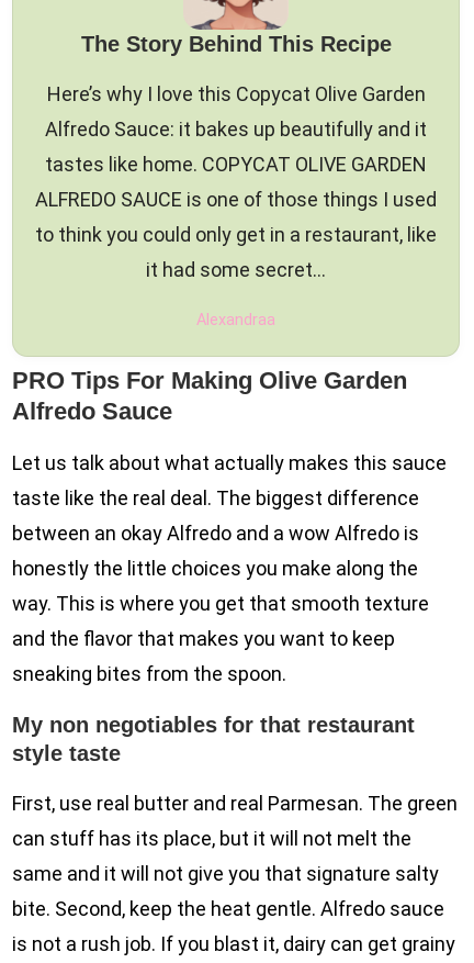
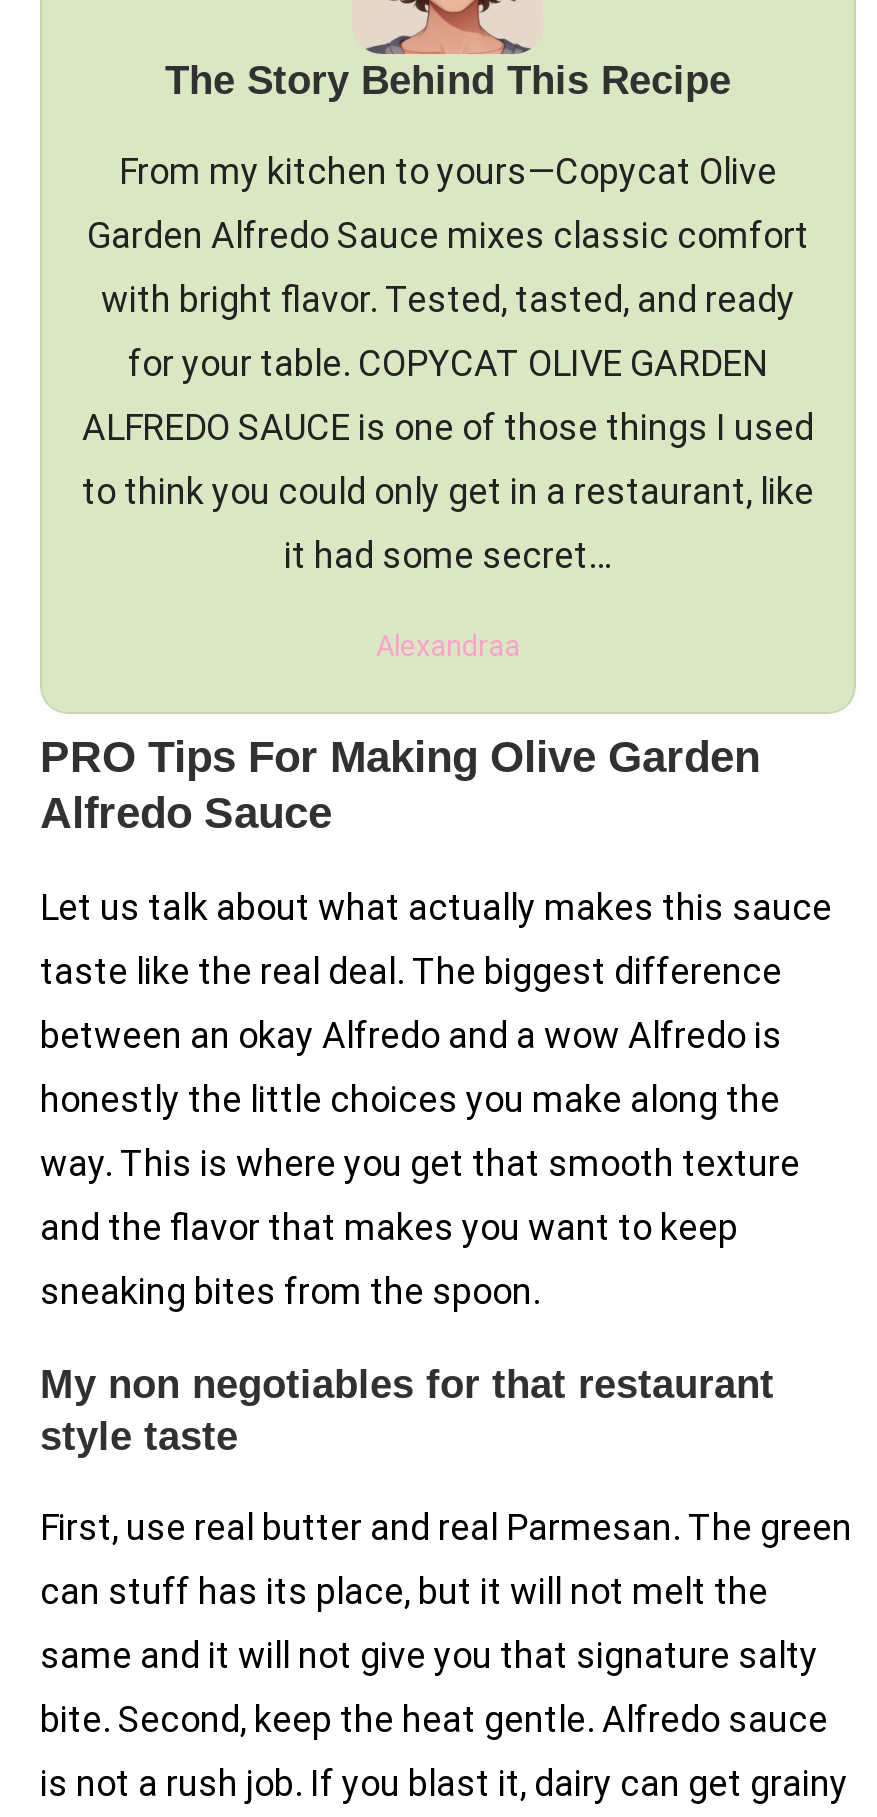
[45,82,427,176] Here’s why I love this Copycat Olive Garden | Alfredo Sauce: it bakes up beautifully and it | tastes like home. COPYCAT OLIVE GARDEN -> [87,150,809,384] From my kitchen to yours—Copycat Olive | Garden Alfredo Sauce mixes classic comfort | with bright flavor. Tested, tasted, and ready | for your table. COPYCAT OLIVE GARDEN

